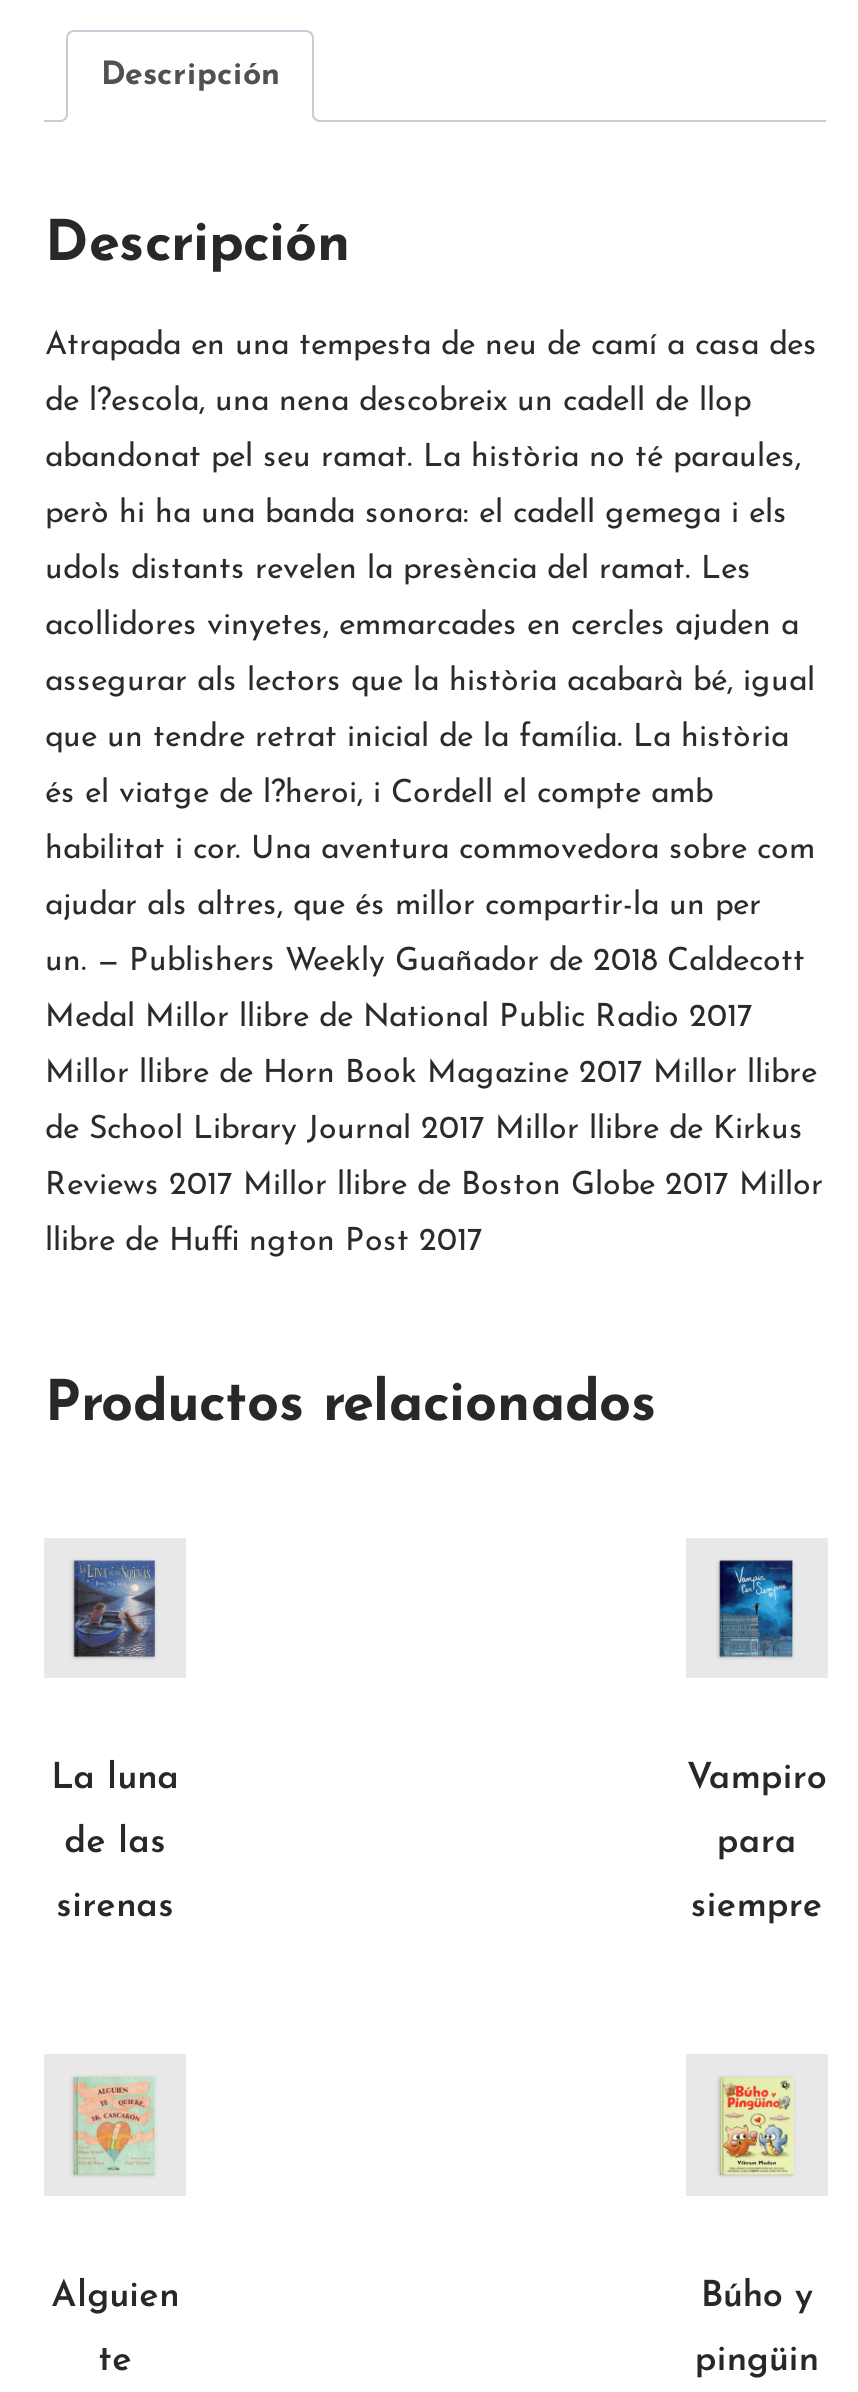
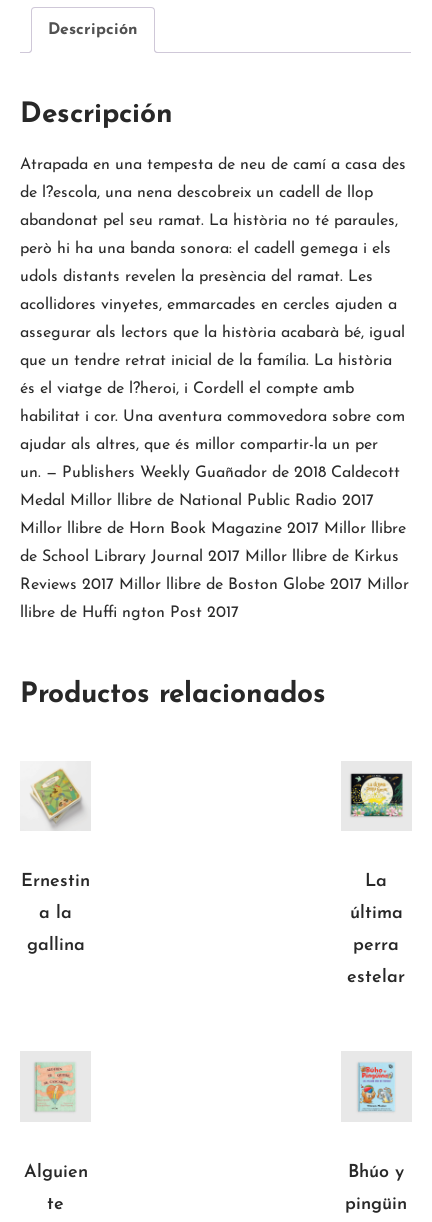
[70,1554,170,1672] [image] -> [30,768,84,829] [image]
[704,1558,810,1660] [image] -> [349,772,404,821] [image]
[51,1761,179,1927] La luna | de las | sirenas -> [21,872,90,955] Ernestin | a la | gallina
[687,1761,827,1927] Vampiro | para | siempre -> [347,872,405,987] La | última | perra | estelar
[720,2076,794,2176] [image] -> [358,1062,395,1112] [image]
[701,2277,813,2315] Búho y -> [348,1163,404,1182] Bhúo y

